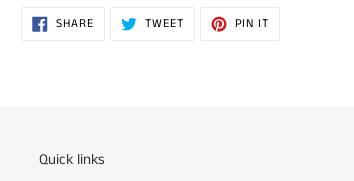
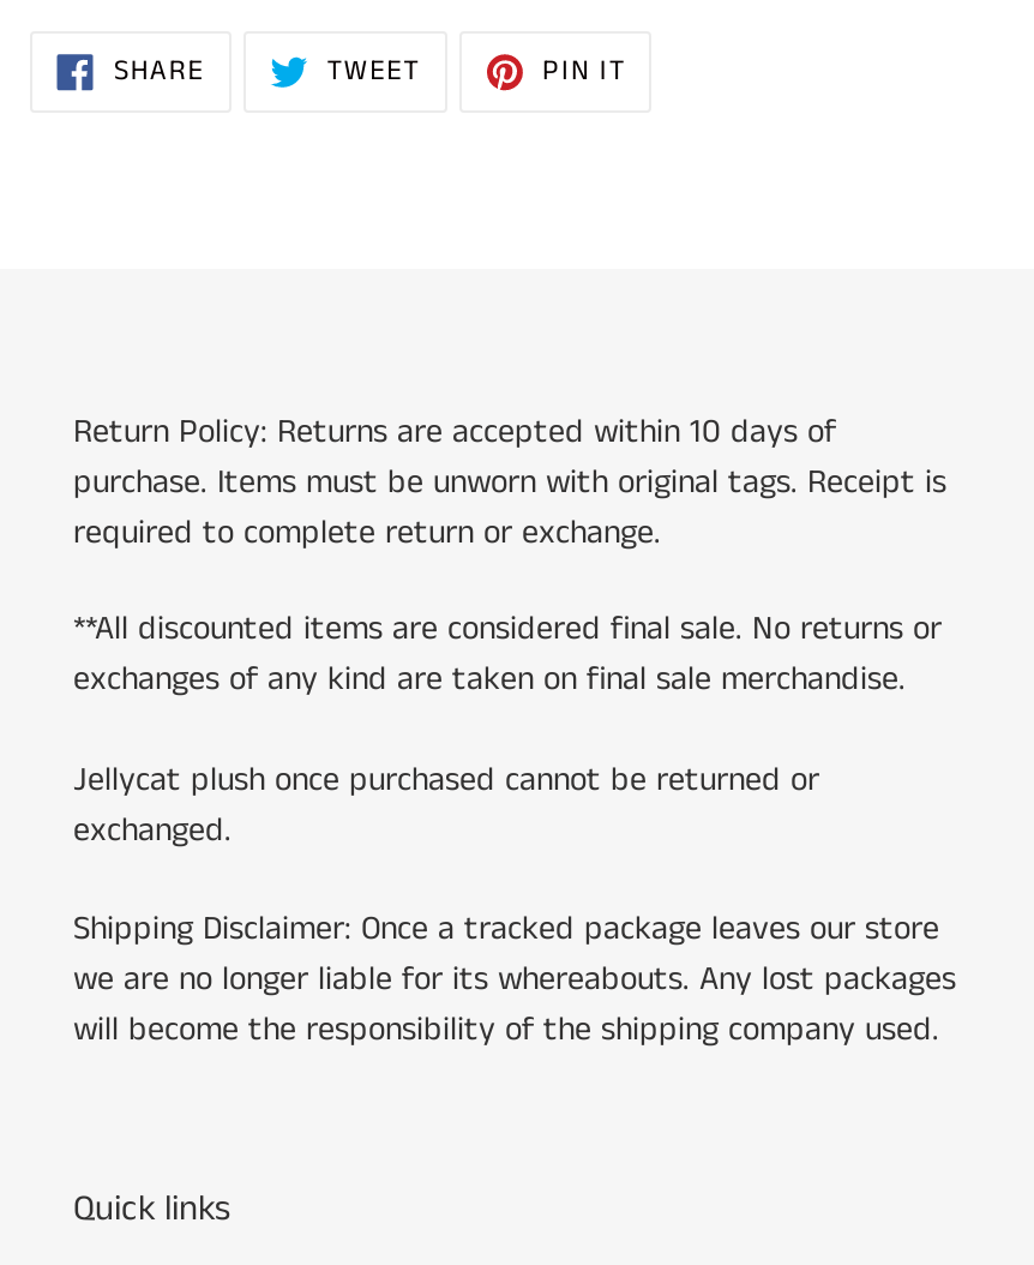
none -> [73,408,956,1054] Return Policy: Returns are accepted within 10 days of | purchase. Items must be unworn with original tags. Receipt is | required to complete return or exchange. | **All discounted items are considered final sale. No returns or | exchanges of any kind are taken on final sale merchandise. | Jellycat plush once purchased cannot be returned or | exchanged. | Shipping Disclaimer: Once a tracked package leaves our store | we are no longer liable for its whereabouts. Any lost packages | will become the responsibility of the shipping company used.

